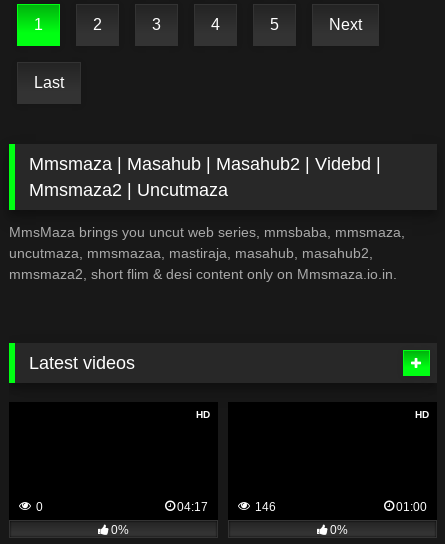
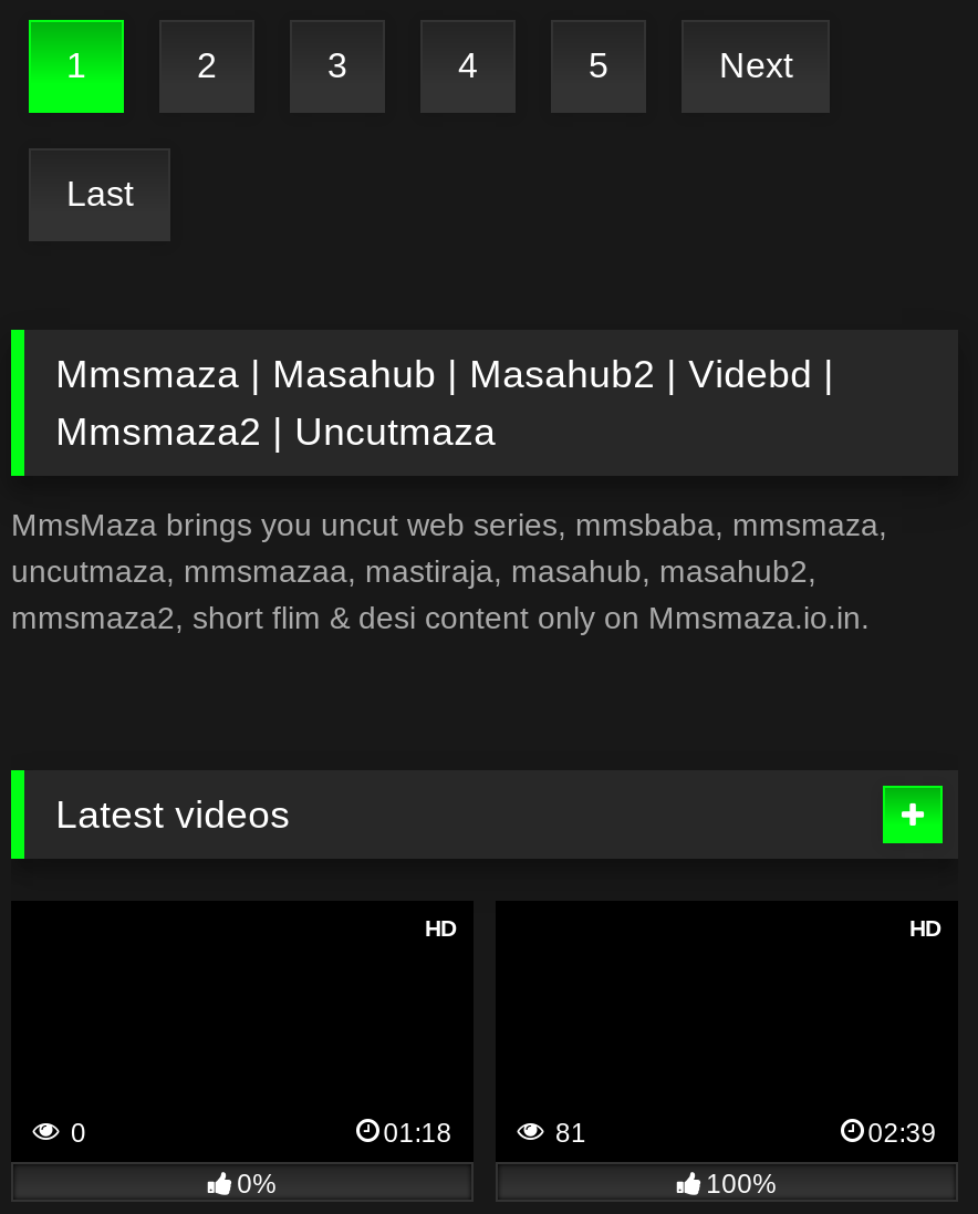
[177,500,208,514] 04:17 -> [383,1117,452,1148] 01:18
[252,500,427,514] 146 | 01:00 -> [549,1117,936,1148] 81 | 02:39
[330,523,348,537] 0% -> [706,1169,777,1200] 100%

